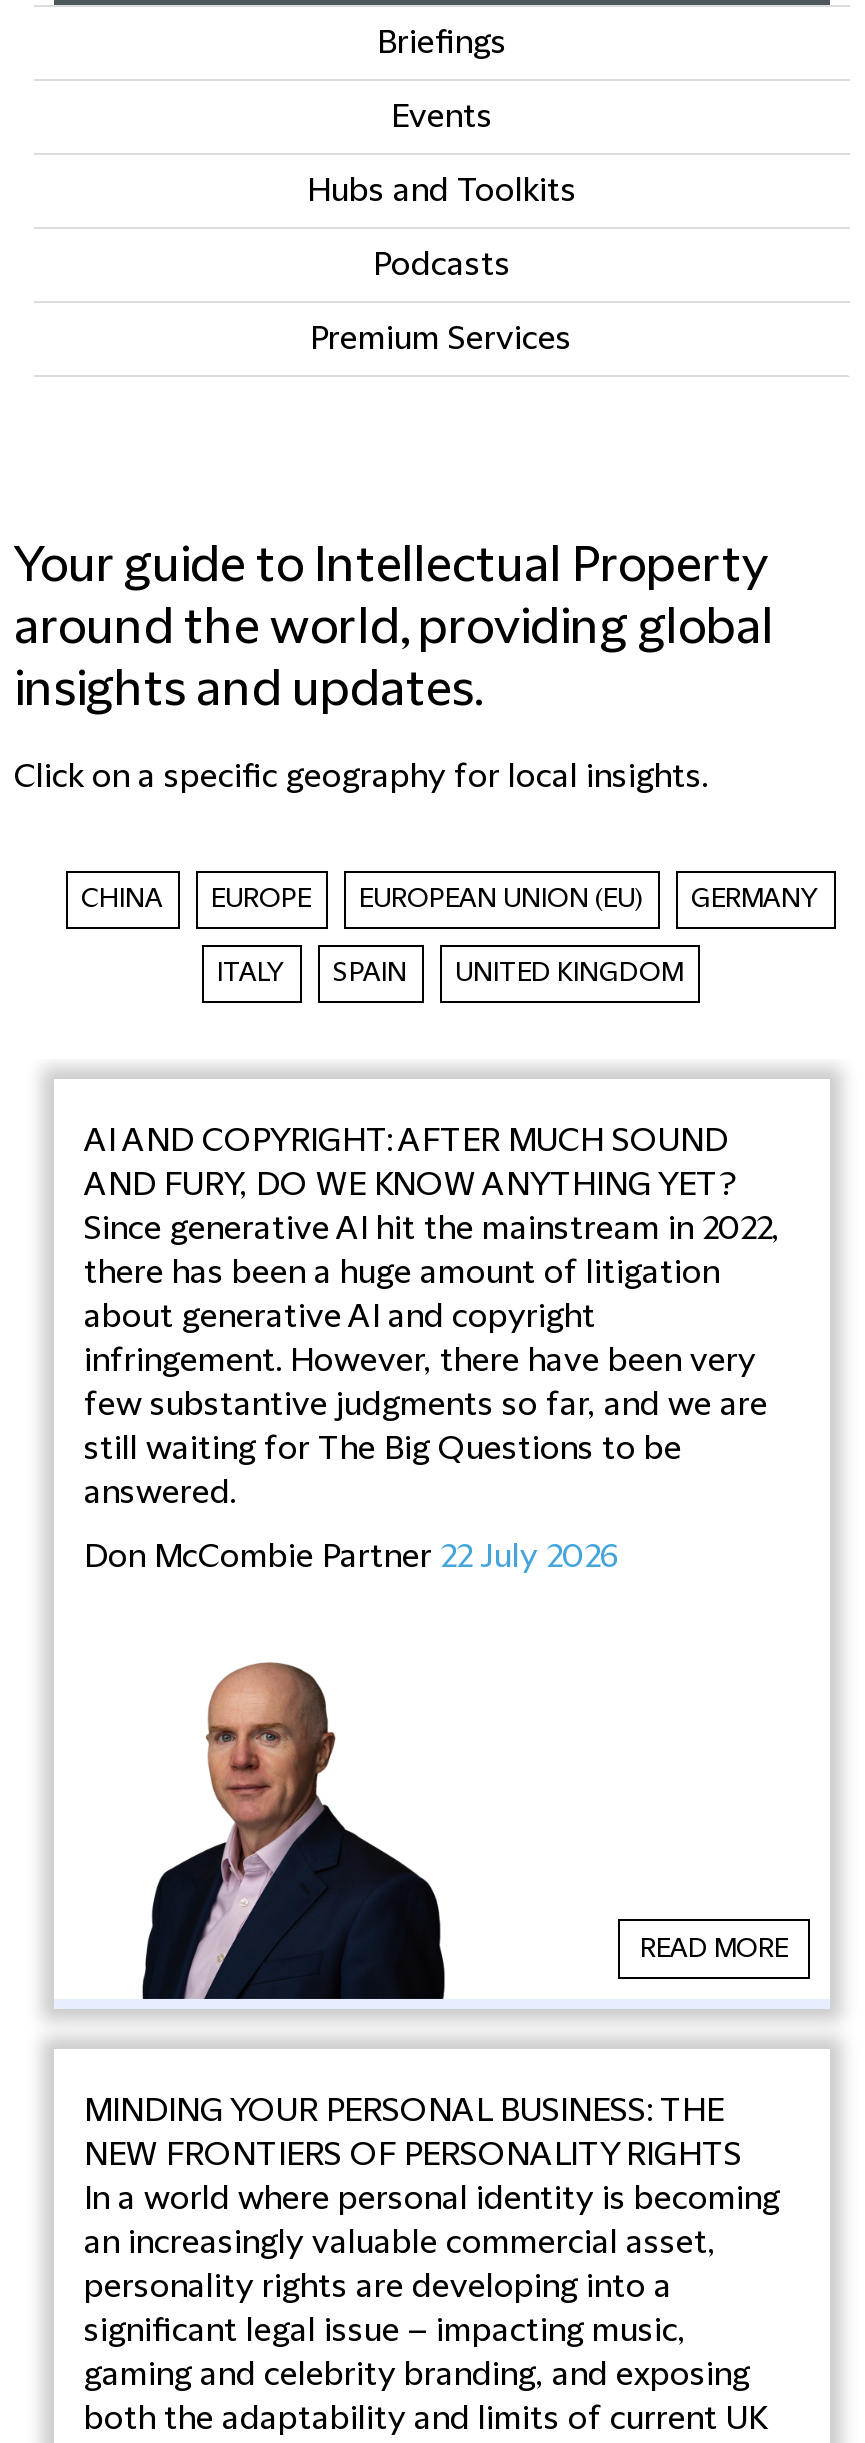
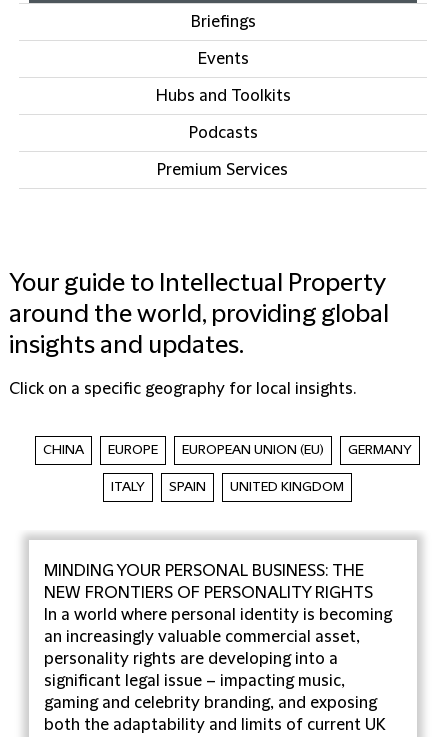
[84,1123,780,1575] AI AND COPYRIGHT: AFTER MUCH SOUND | AND FURY, DO WE KNOW ANYTHING YET? | Since generative AI hit the mainstream in 2022, | there has been a huge amount of litigation | about generative AI and copyright | infringement. However, there have been very | few substantive judgments so far, and we are | still waiting for The Big Questions to be | answered. | Don McCombie Partner 22 July 2026 -> none
[58,1661,826,2019] [image] | READ MORE -> none

